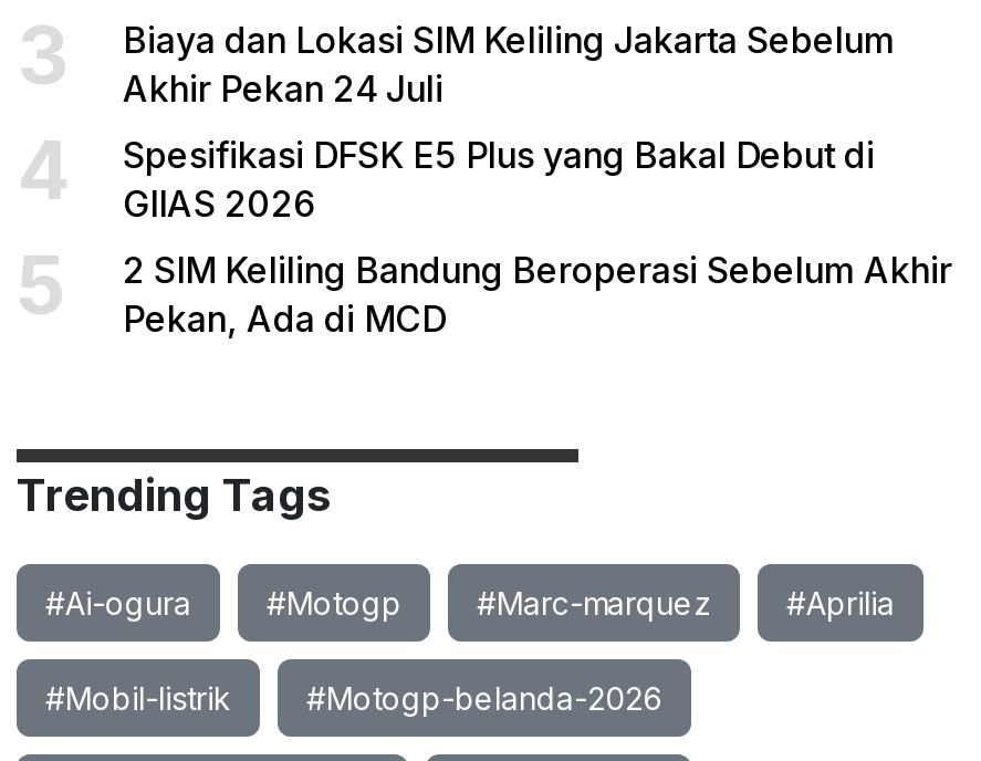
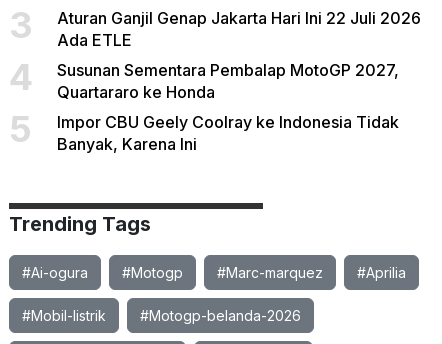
[123,18,895,111] Biaya dan Lokasi SIM Keliling Jakarta Sebelum | Akhir Pekan 24 Juli -> [57,8,421,50] Aturan Ganjil Genap Jakarta Hari Ini 22 Juli 2026 | Ada ETLE
[123,133,875,226] Spesifikasi DFSK E5 Plus yang Bakal Debut di | GIIAS 2026 -> [57,60,399,102] Susunan Sementara Pembalap MotoGP 2027, | Quartararo ke Honda
[123,248,952,341] 2 SIM Keliling Bandung Beroperasi Sebelum Akhir | Pekan, Ada di MCD -> [57,112,399,154] Impor CBU Geely Coolray ke Indonesia Tidak | Banyak, Karena Ini

